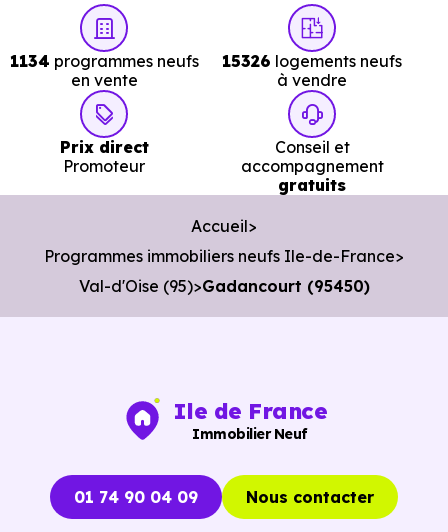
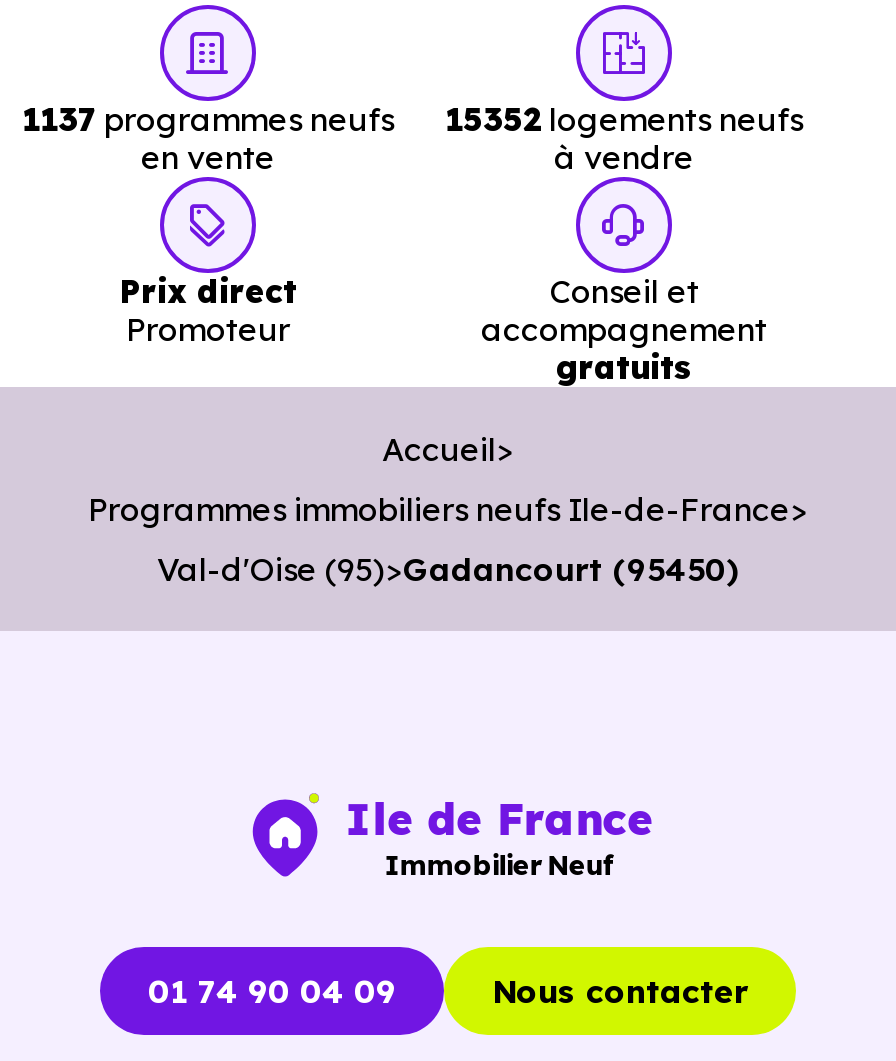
[9,51,198,71] 1134 programmes neufs -> [22,99,394,139] 1137 programmes neufs
[222,51,402,71] 15326 logements neufs -> [445,99,803,139] 15352 logements neufs

